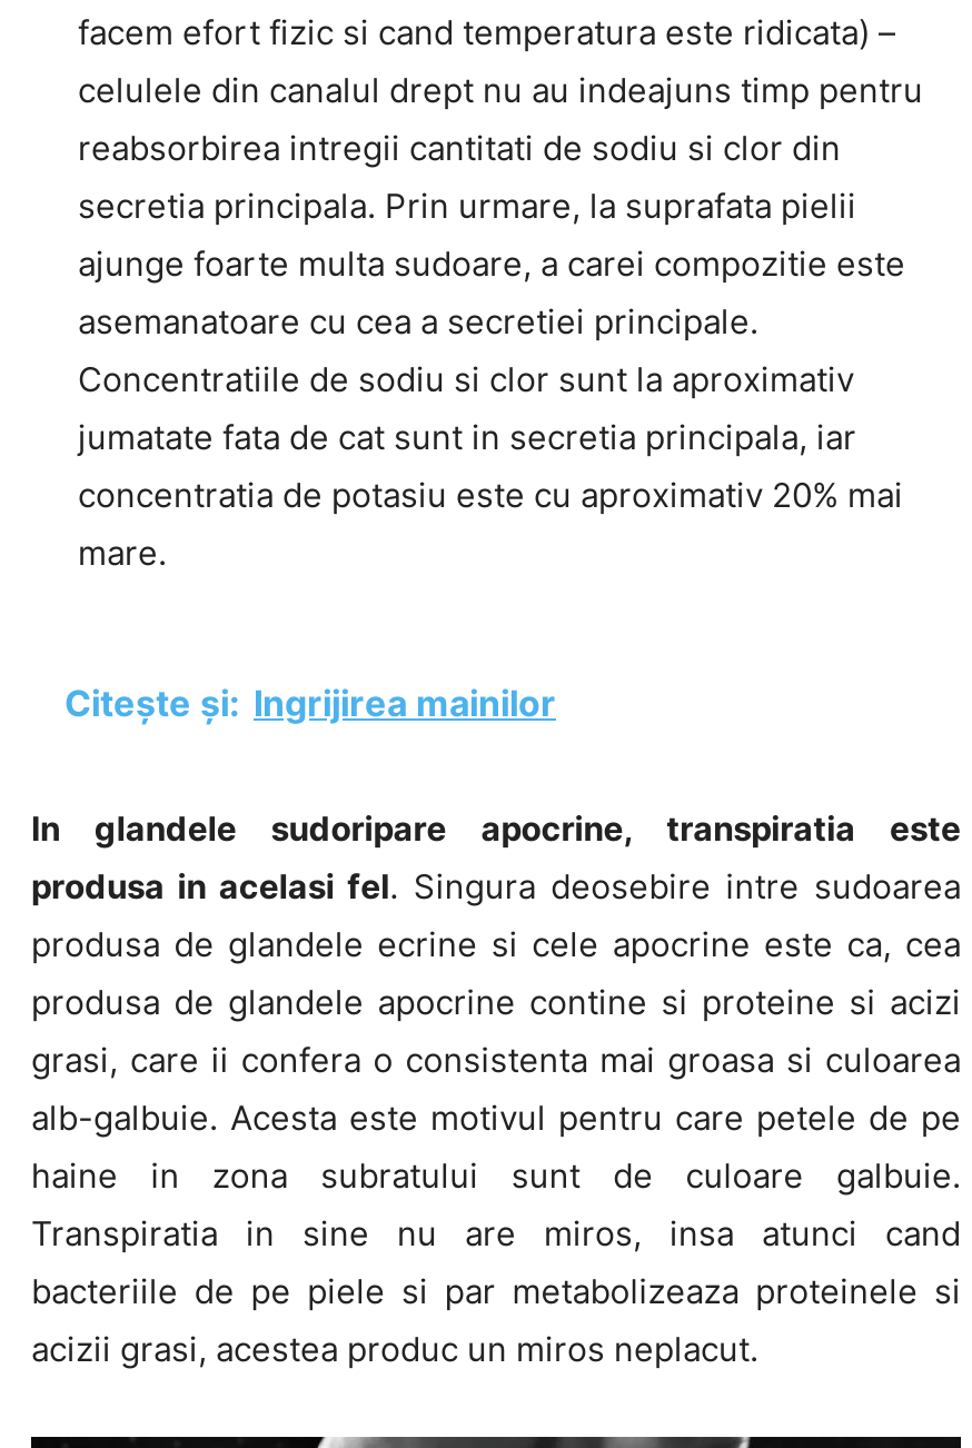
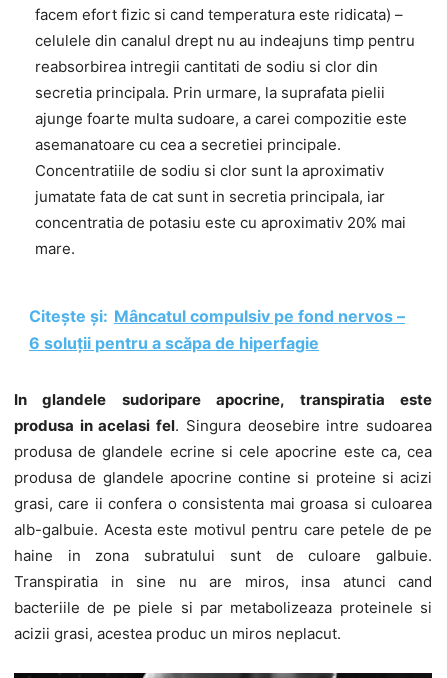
[65,680,556,725] Citește și: Ingrijirea mainilor -> [29,306,405,353] Citește și: Mâncatul compulsiv pe fond nervos – | 6 soluții pentru a scăpa de hiperfagie

